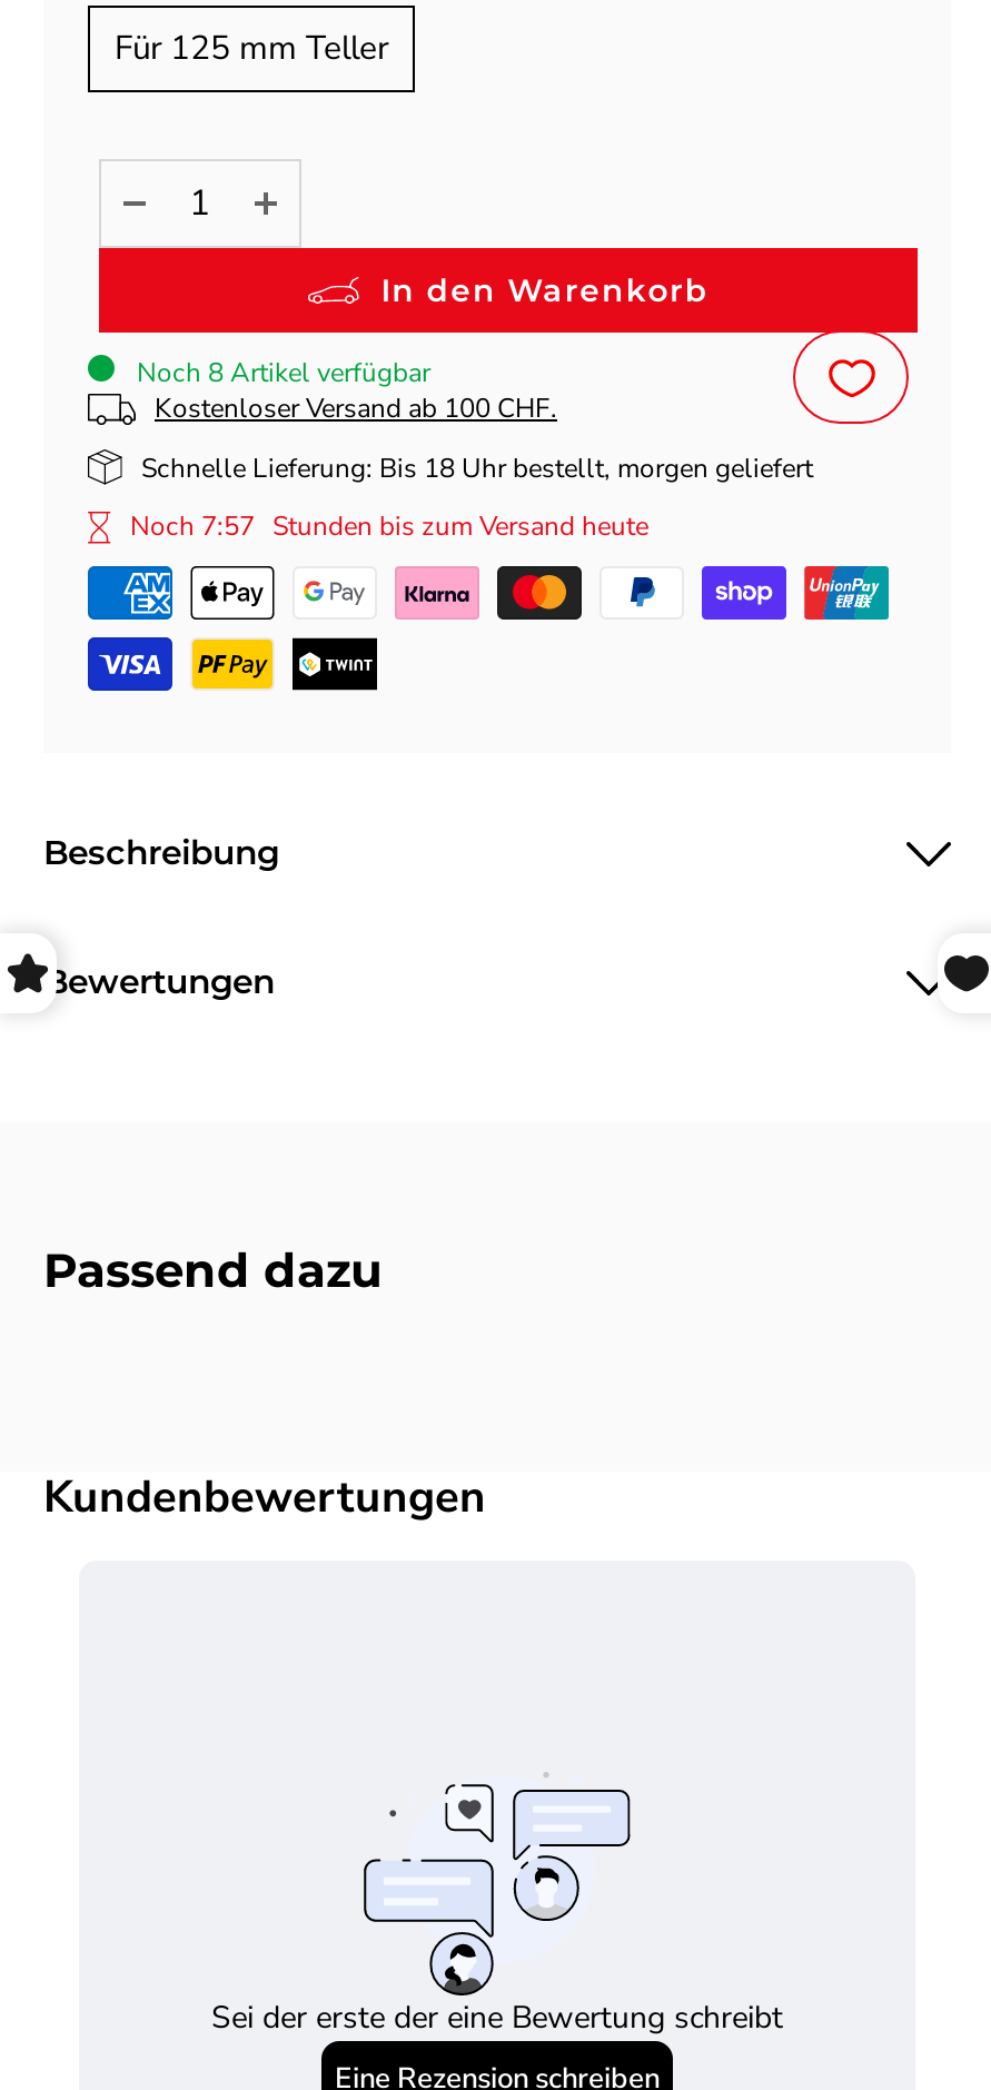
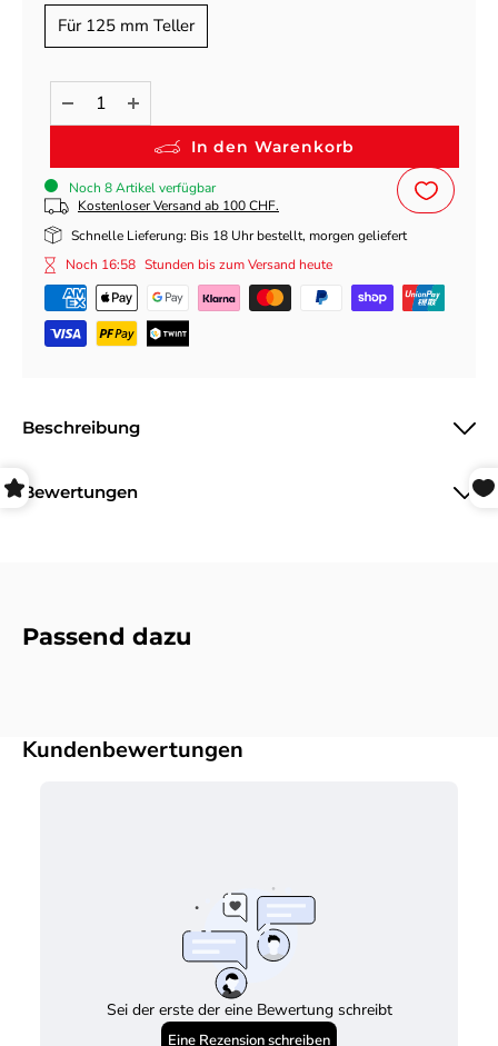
[130,509,648,544] Noch 7:57 Stunden bis zum Versand heute -> [66,256,332,274] Noch 16:58 Stunden bis zum Versand heute

